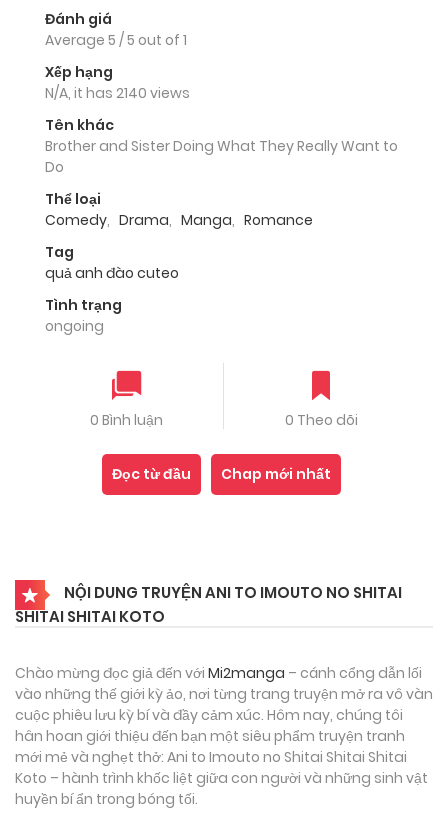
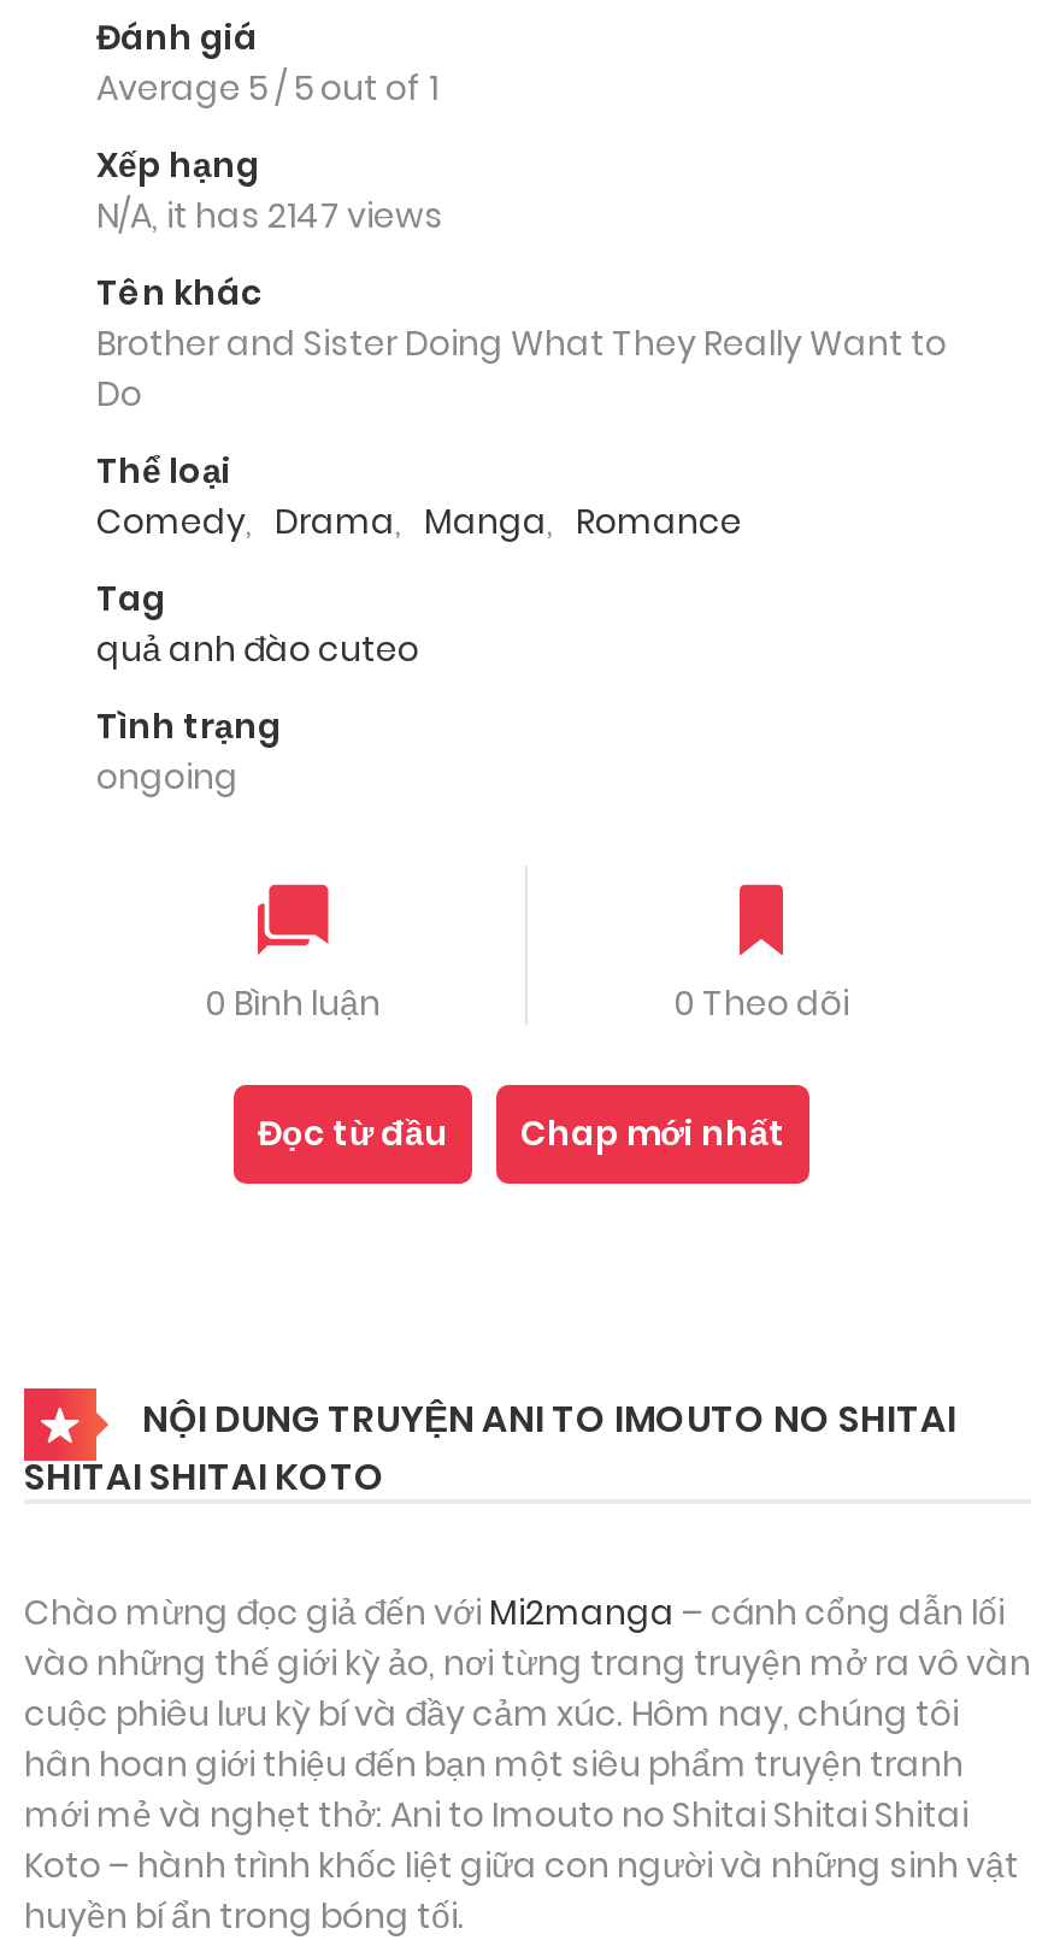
[45,83,190,103] N/A, it has 2140 views -> [96,192,443,241] N/A, it has 2147 views

